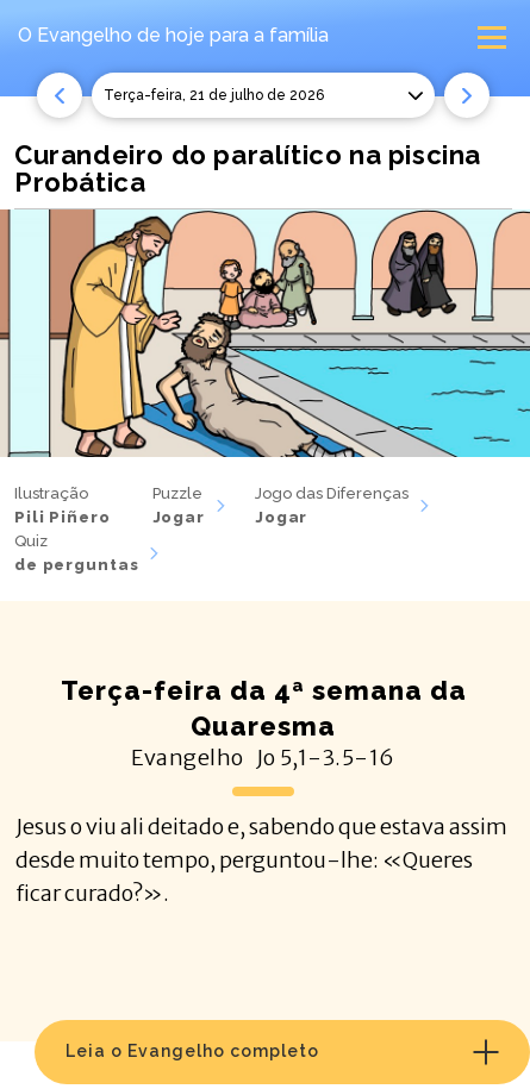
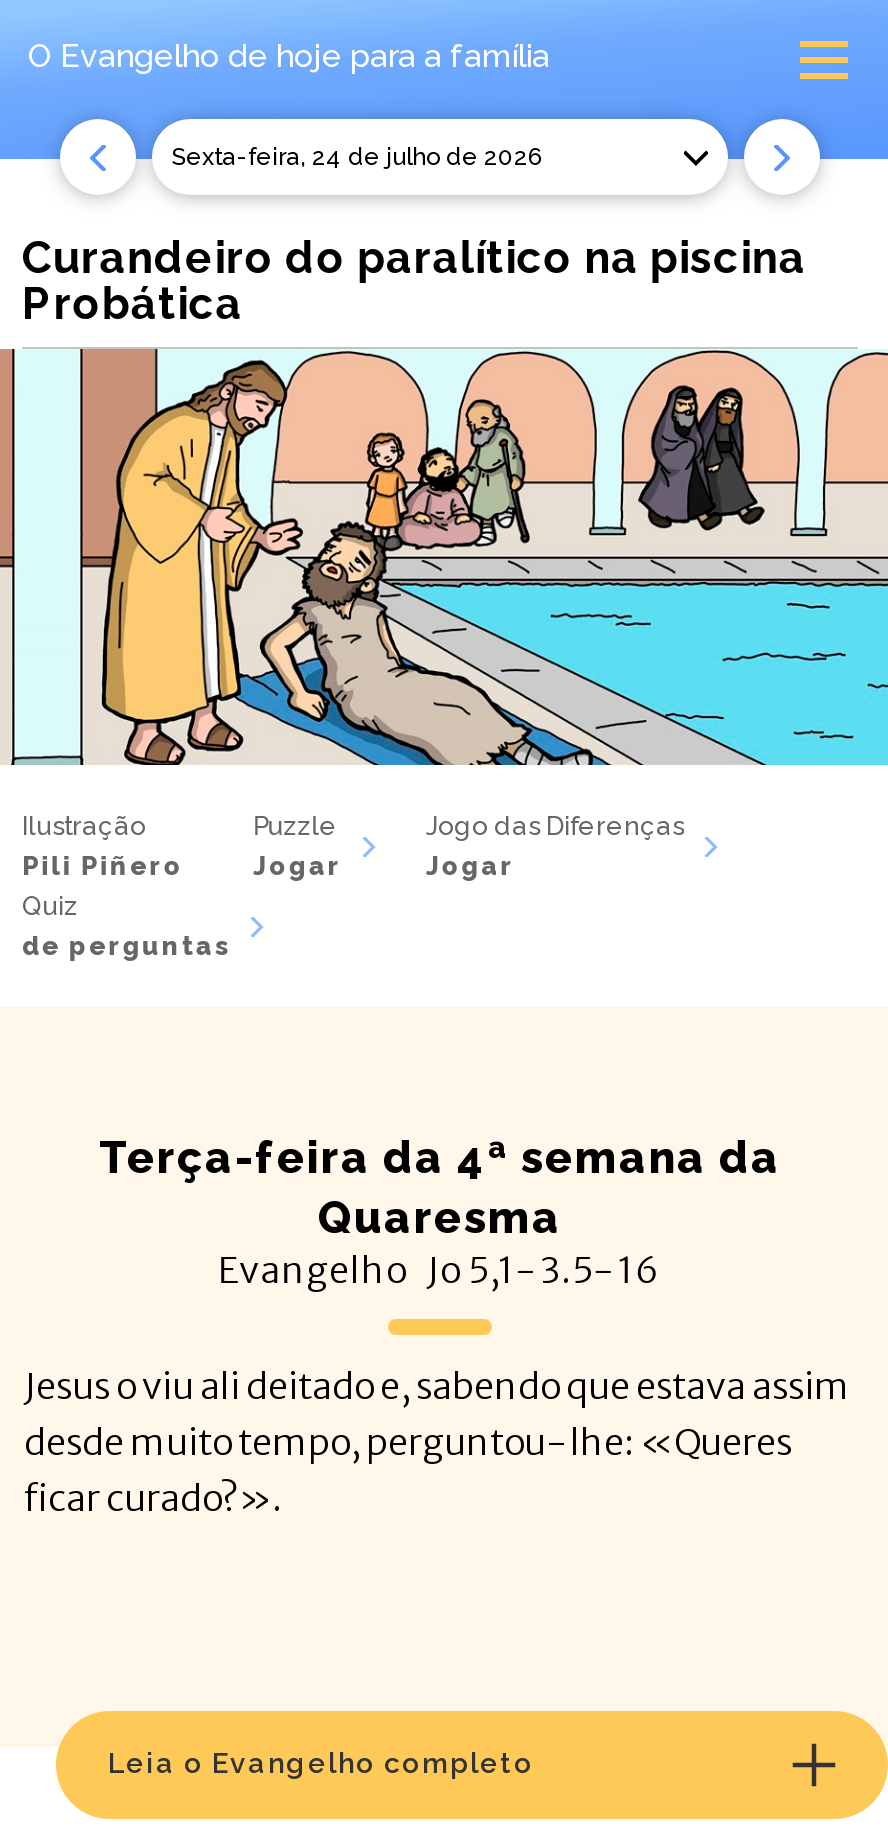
[113,87,324,104] terça-feira, 21 de julho de 2026 -> [186,143,542,171] sexta-feira, 24 de julho de 2026

